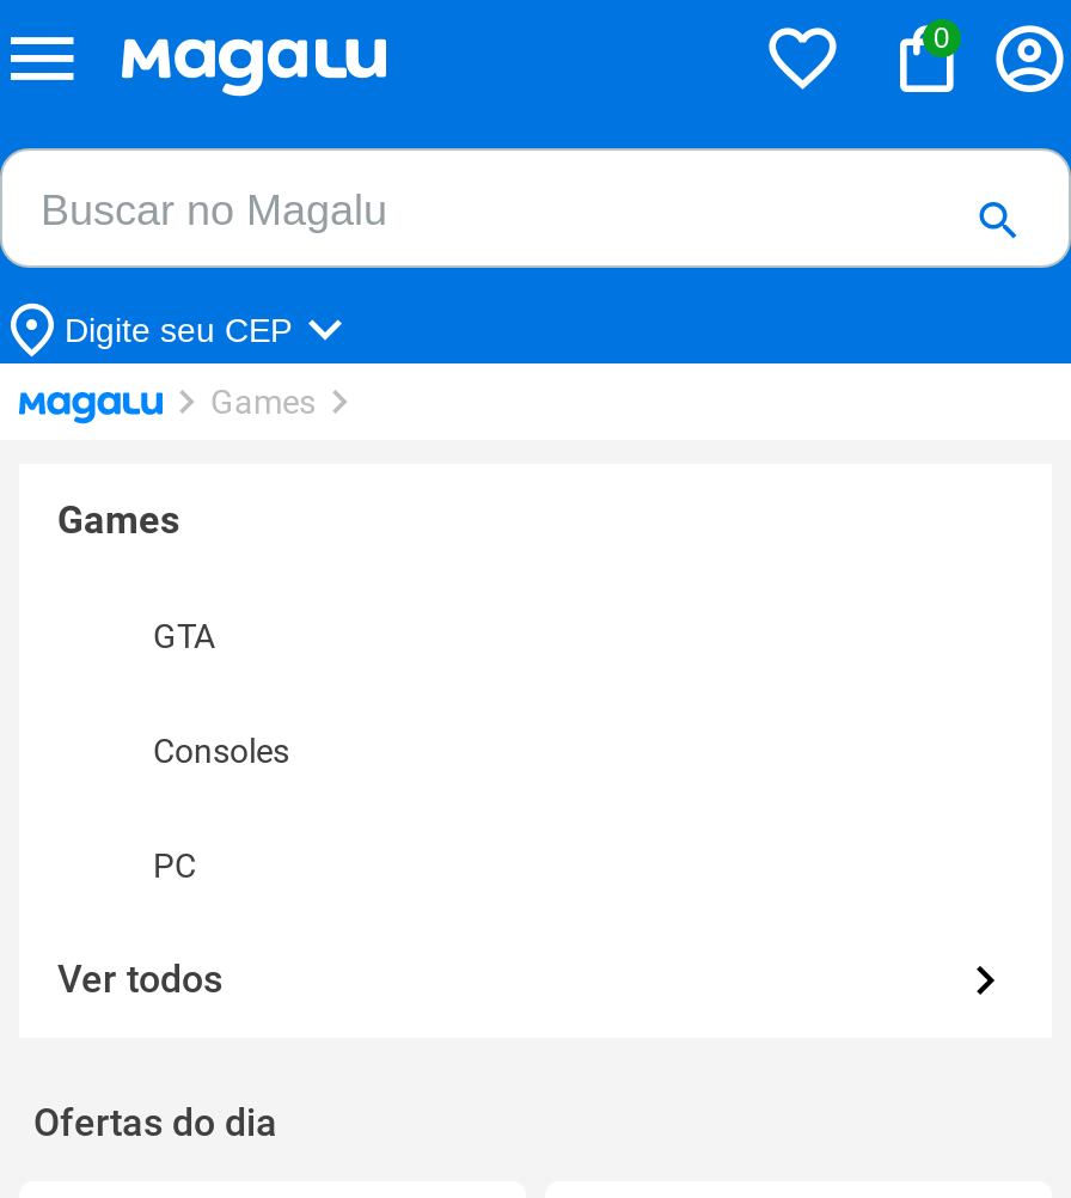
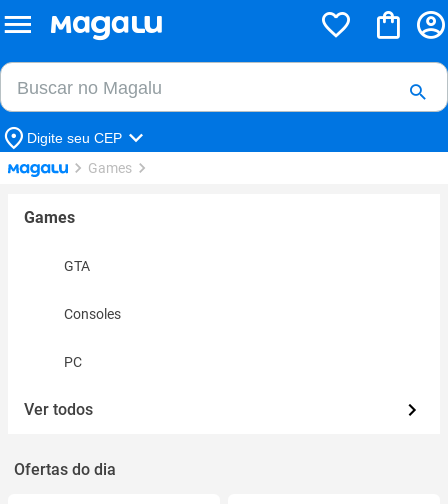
[934,22,950,55] 0 -> none

